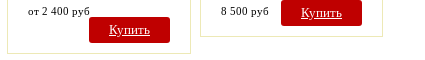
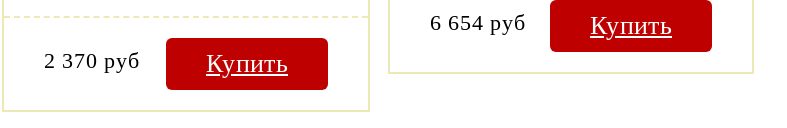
[28,5,90,17] от 2 400 руб -> [44,48,140,72] 2 370 руб
[221,5,269,17] 8 500 руб -> [430,10,526,34] 6 654 руб

